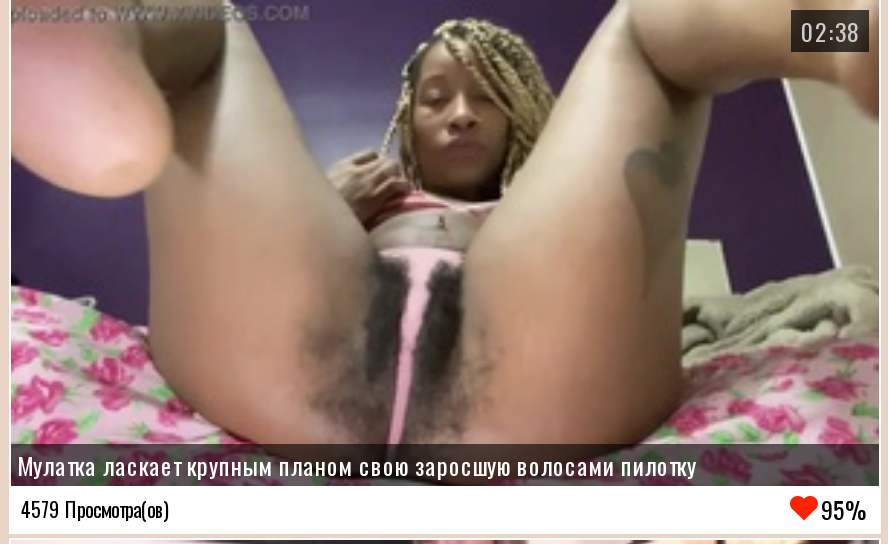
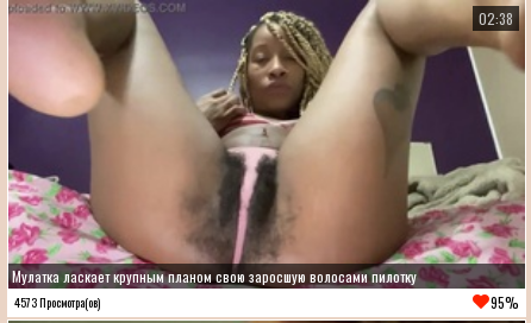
[21,494,167,524] 4579 Просмотра(ов) -> [14,293,100,311] 4573 Просмотра(ов)

